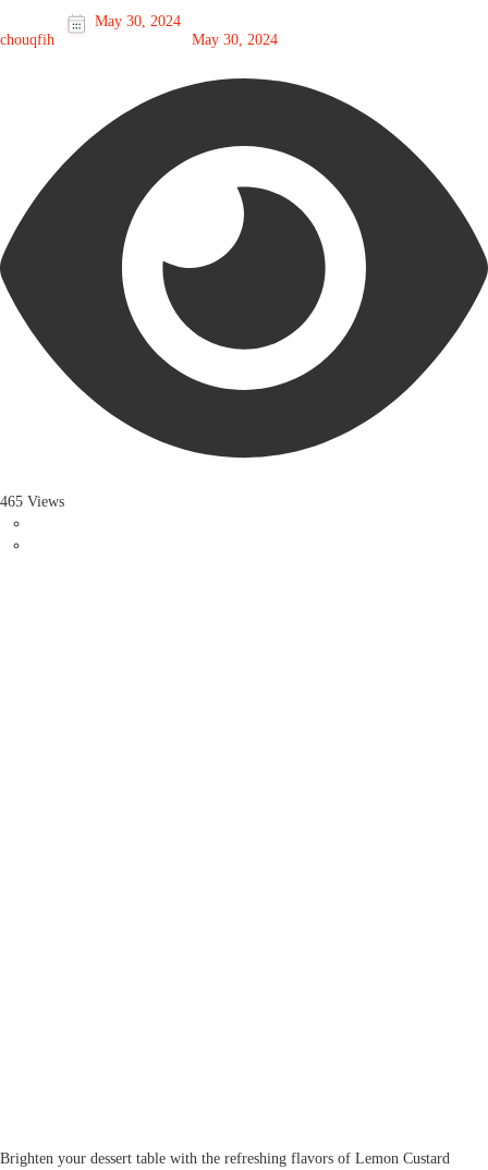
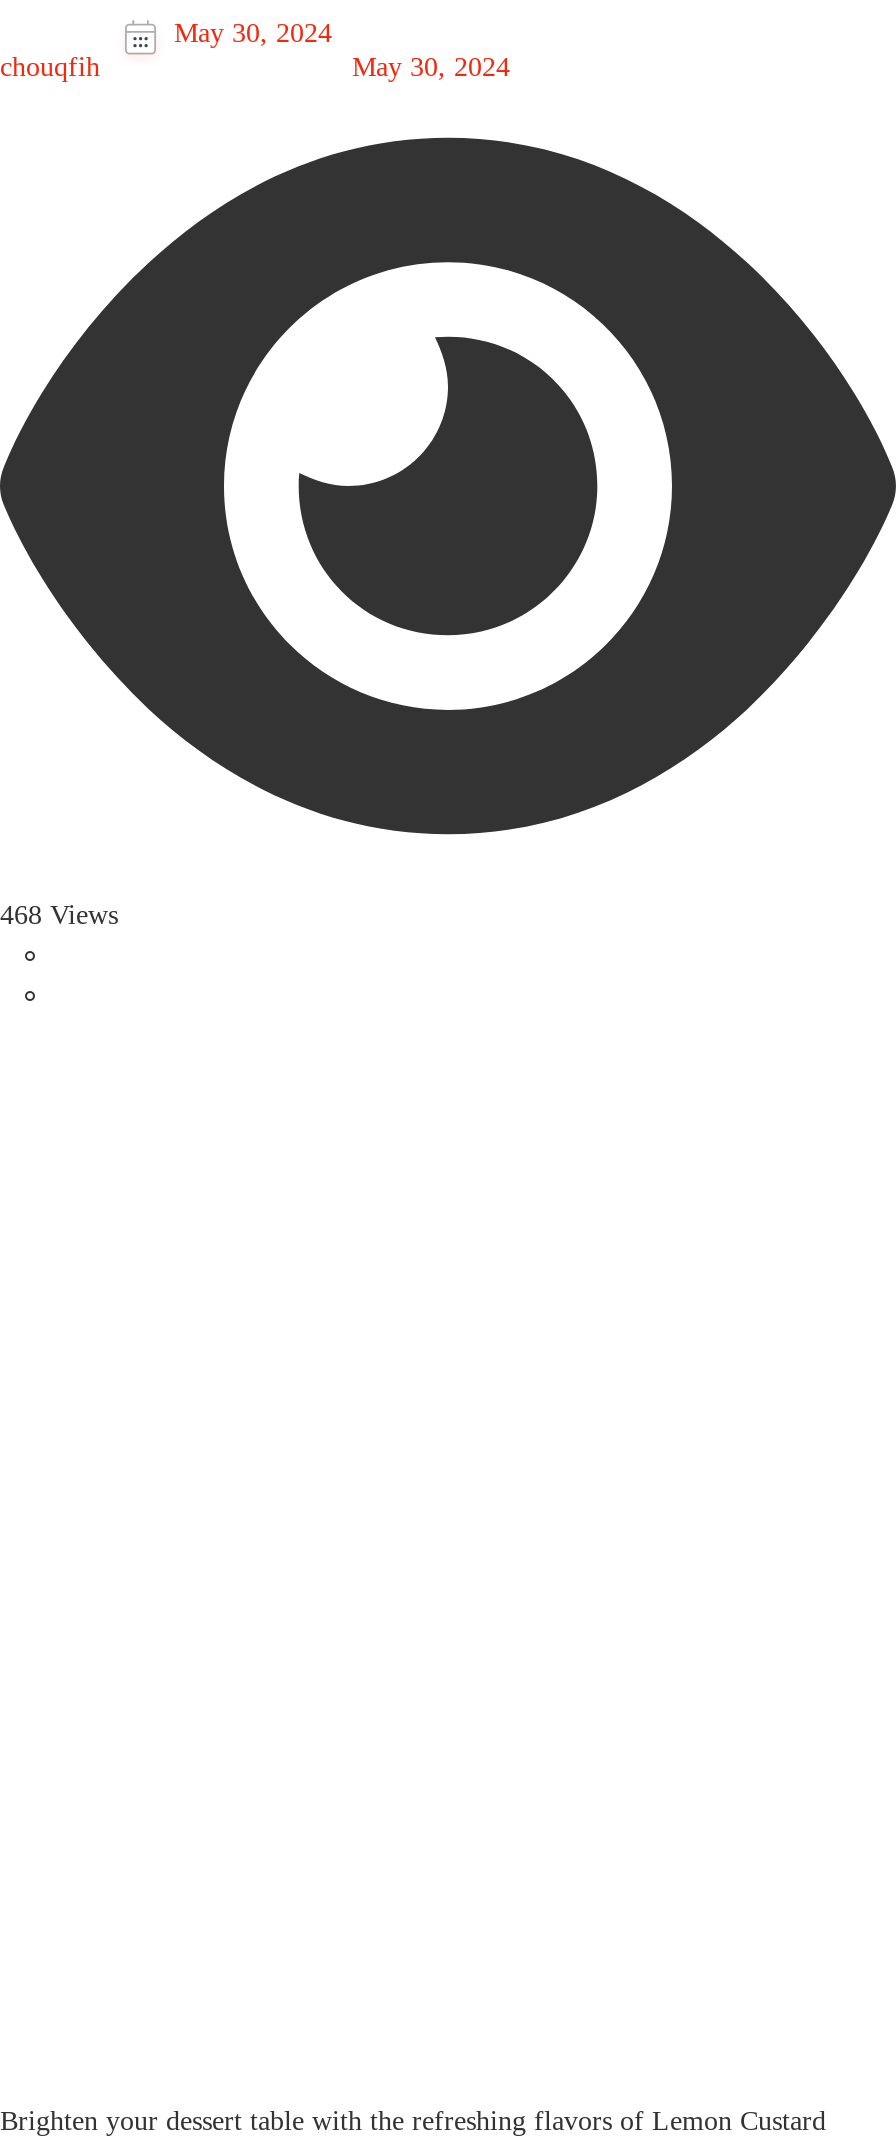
[0,493,64,510] 465 Views -> [0,900,118,930] 468 Views

